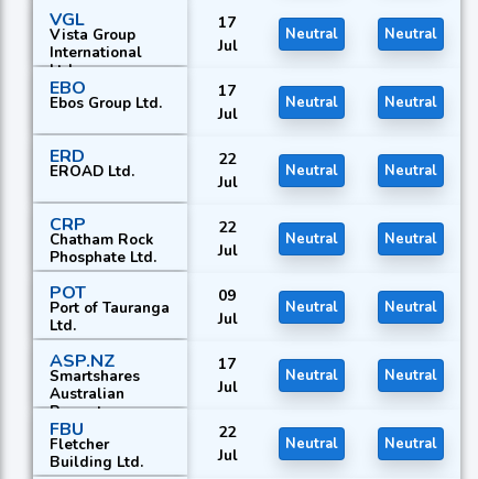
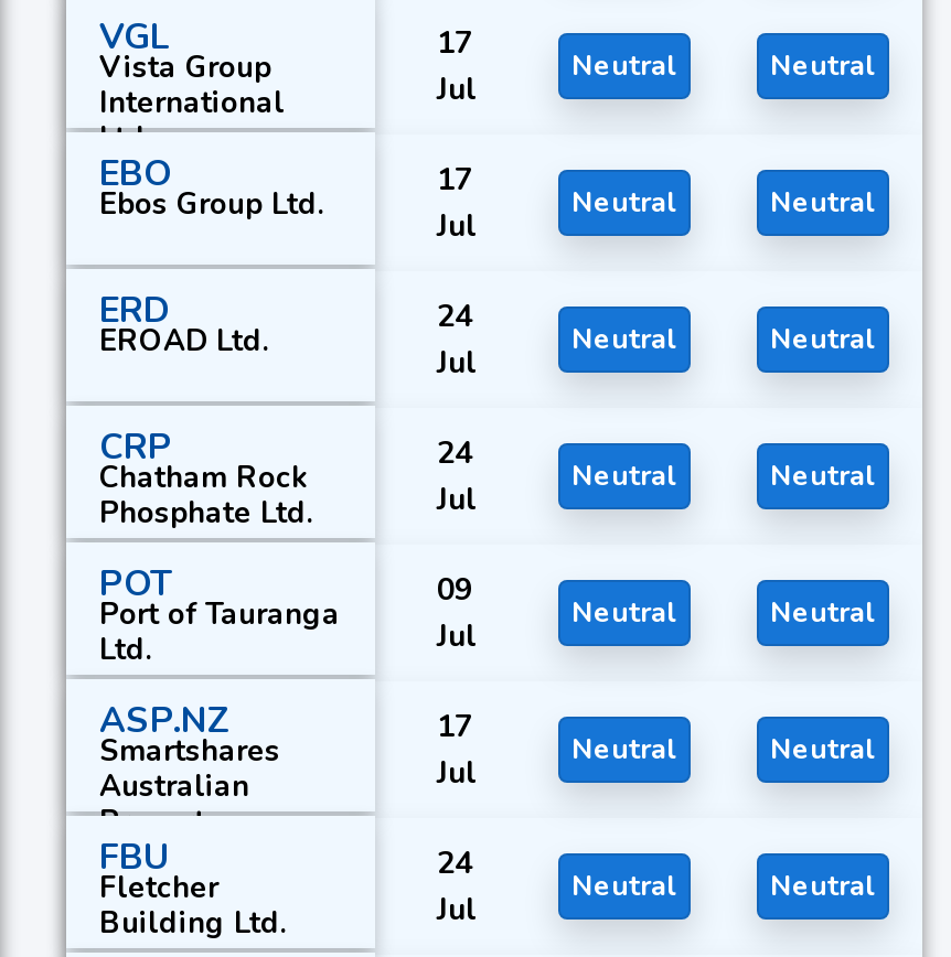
[218,148,236,169] 22 -> [437,294,472,336] 24
[218,216,236,237] 22 -> [437,431,472,473] 24
[218,421,236,442] 22 -> [437,841,472,883] 24

